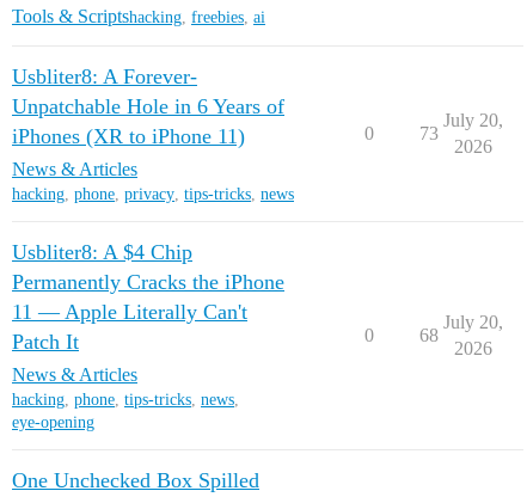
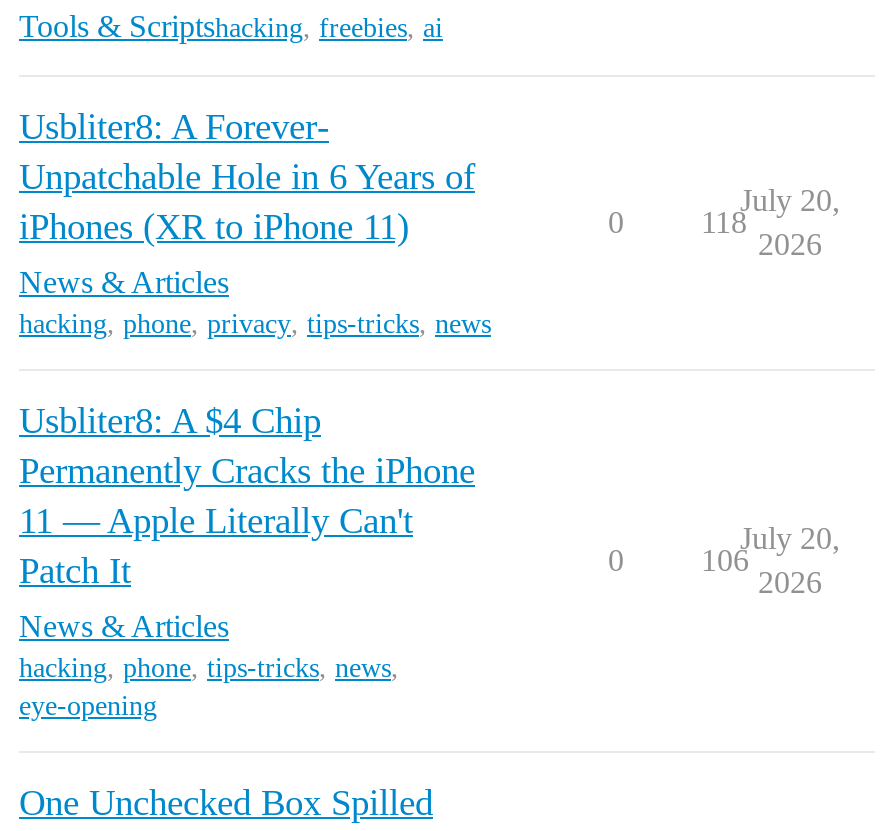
[419,123,439,143] 73 -> [701,205,747,239] 118
[419,325,439,345] 68 -> [701,543,749,577] 106

